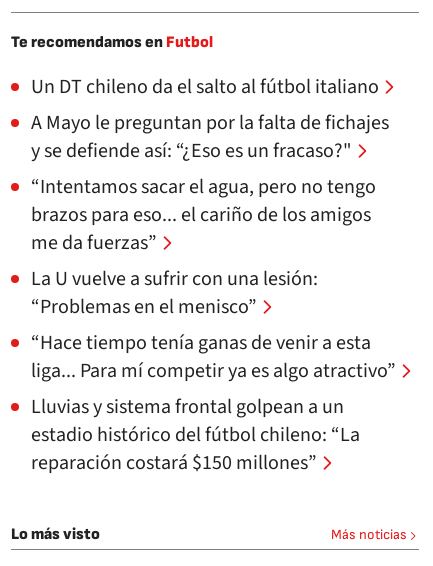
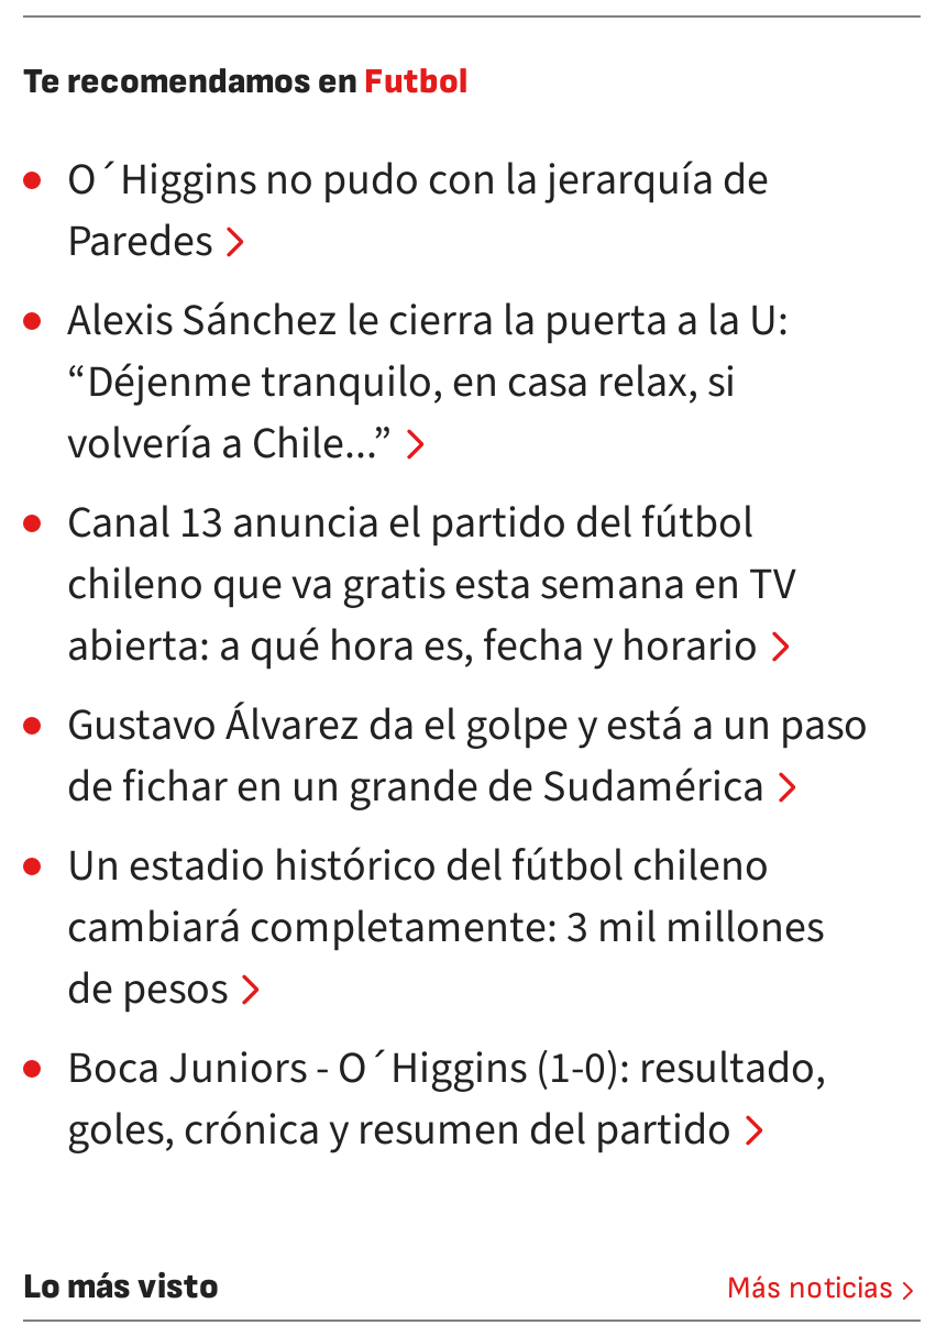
[31,73,396,477] Un DT chileno da el salto al fútbol italiano | A Mayo le preguntan por la falta de fichajes | y se defiende así: “¿Eso es un fracaso?" | “Intentamos sacar el agua, pero no tengo | brazos para eso... el cariño de los amigos | me da fuerzas” | La U vuelve a sufrir con una lesión: | “Problemas en el menisco” | “Hace tiempo tenía ganas de venir a esta | liga... Para mí competir ya es algo atractivo” | Lluvias y sistema frontal golpean a un | estadio histórico del fútbol chileno: “La | reparación costará $150 millones” -> [67,150,868,1161] O´Higgins no pudo con la jerarquía de | Paredes | Alexis Sánchez le cierra la puerta a la U: | “Déjenme tranquilo, en casa relax, si | volvería a Chile...” | Canal 13 anuncia el partido del fútbol | chileno que va gratis esta semana en TV | abierta: a qué hora es, fecha y horario | Gustavo Álvarez da el golpe y está a un paso | de fichar en un grande de Sudamérica | Un estadio histórico del fútbol chileno | cambiará completamente: 3 mil millones | de pesos | Boca Juniors - O´Higgins (1-0): resultado, | goles, crónica y resumen del partido

